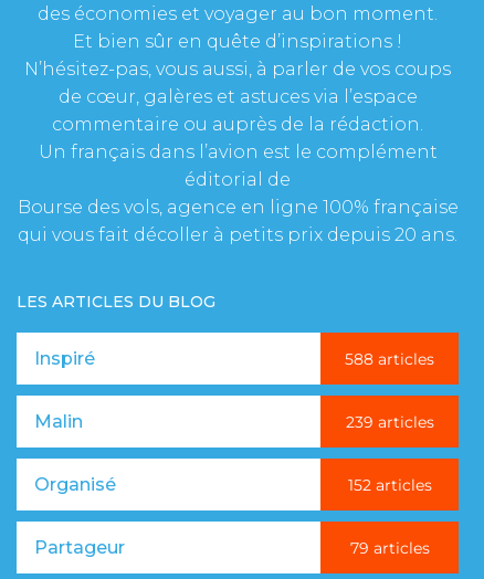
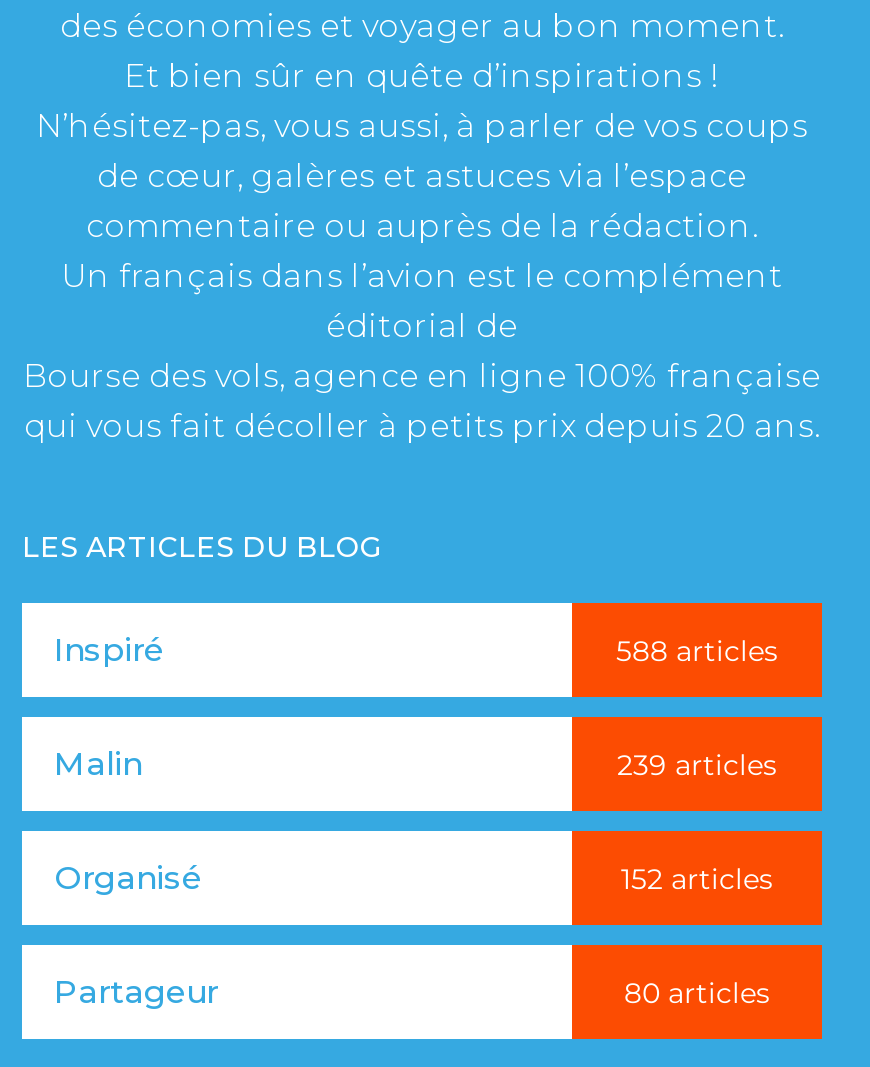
[350,538,429,558] 79 articles -> [624,974,770,1010] 80 articles

